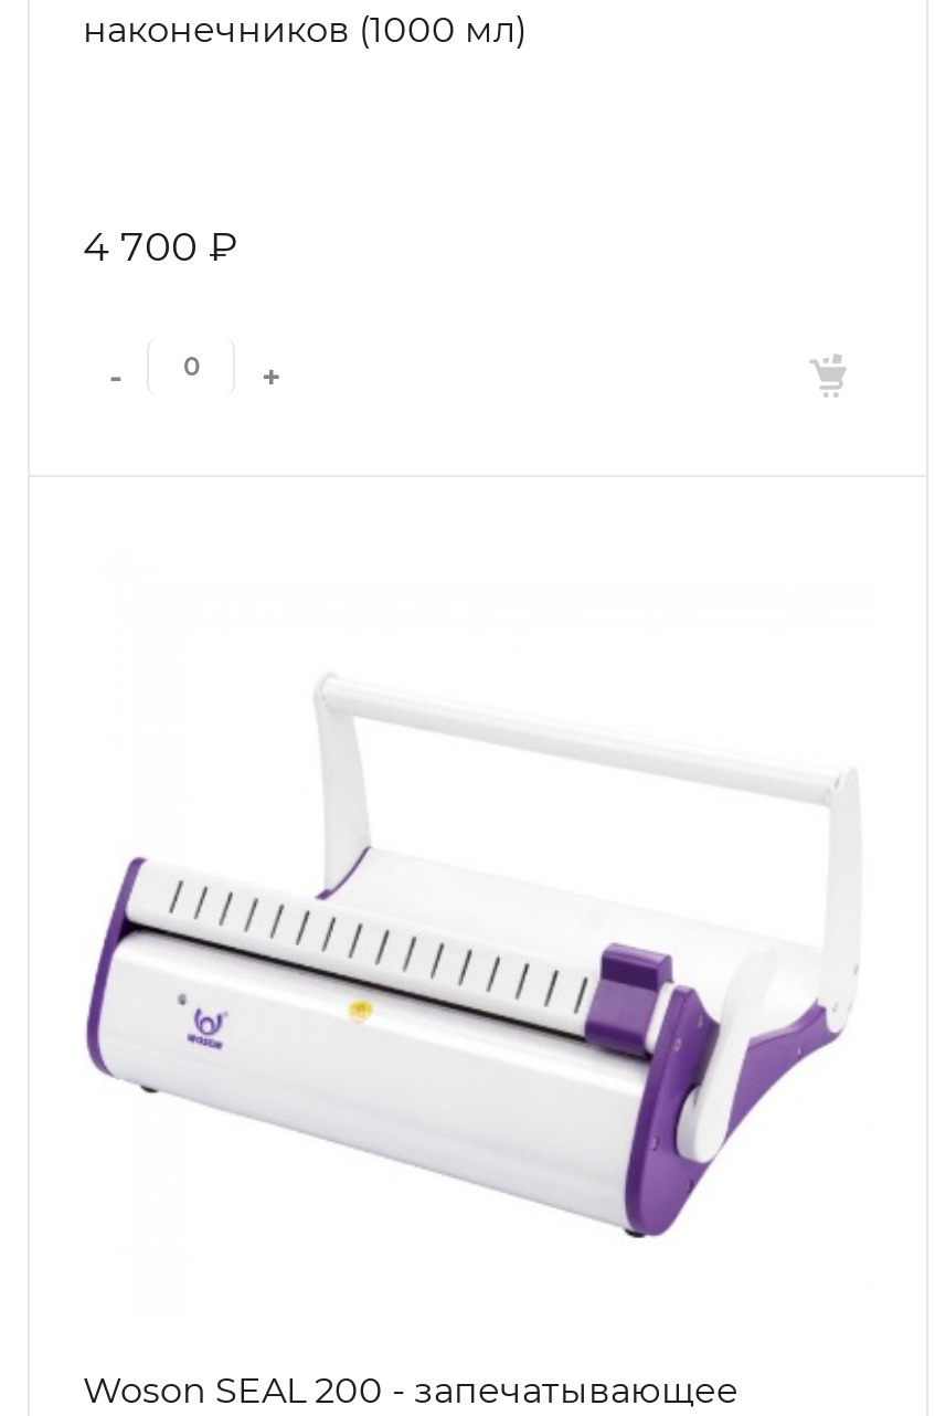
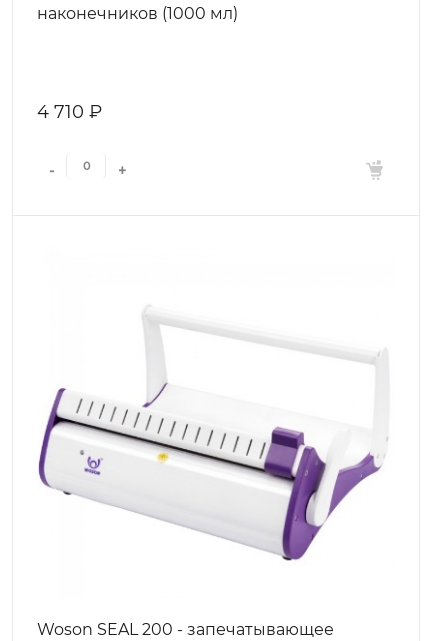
[83,222,237,271] 4 700 ₽ -> [37,100,102,122] 4 710 ₽

